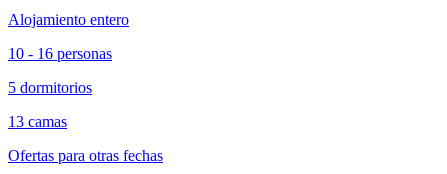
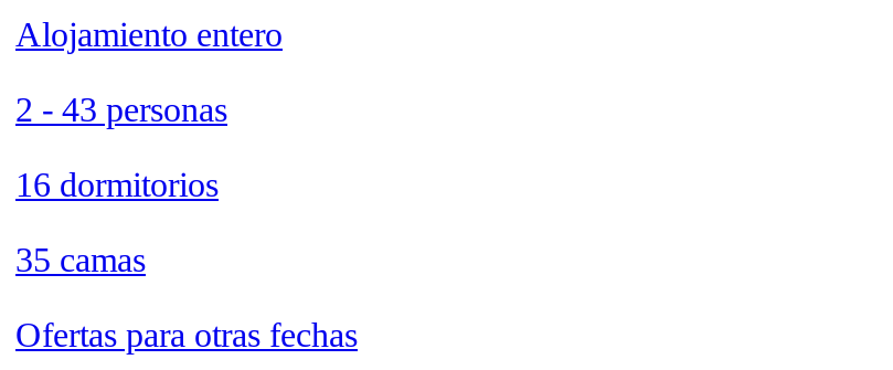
[8,45,112,62] 10 - 16 personas -> [15,90,227,128] 2 - 43 personas
[8,79,92,96] 5 dormitorios -> [15,165,219,203] 16 dormitorios
[8,113,67,130] 13 camas -> [15,241,146,278] 35 camas

